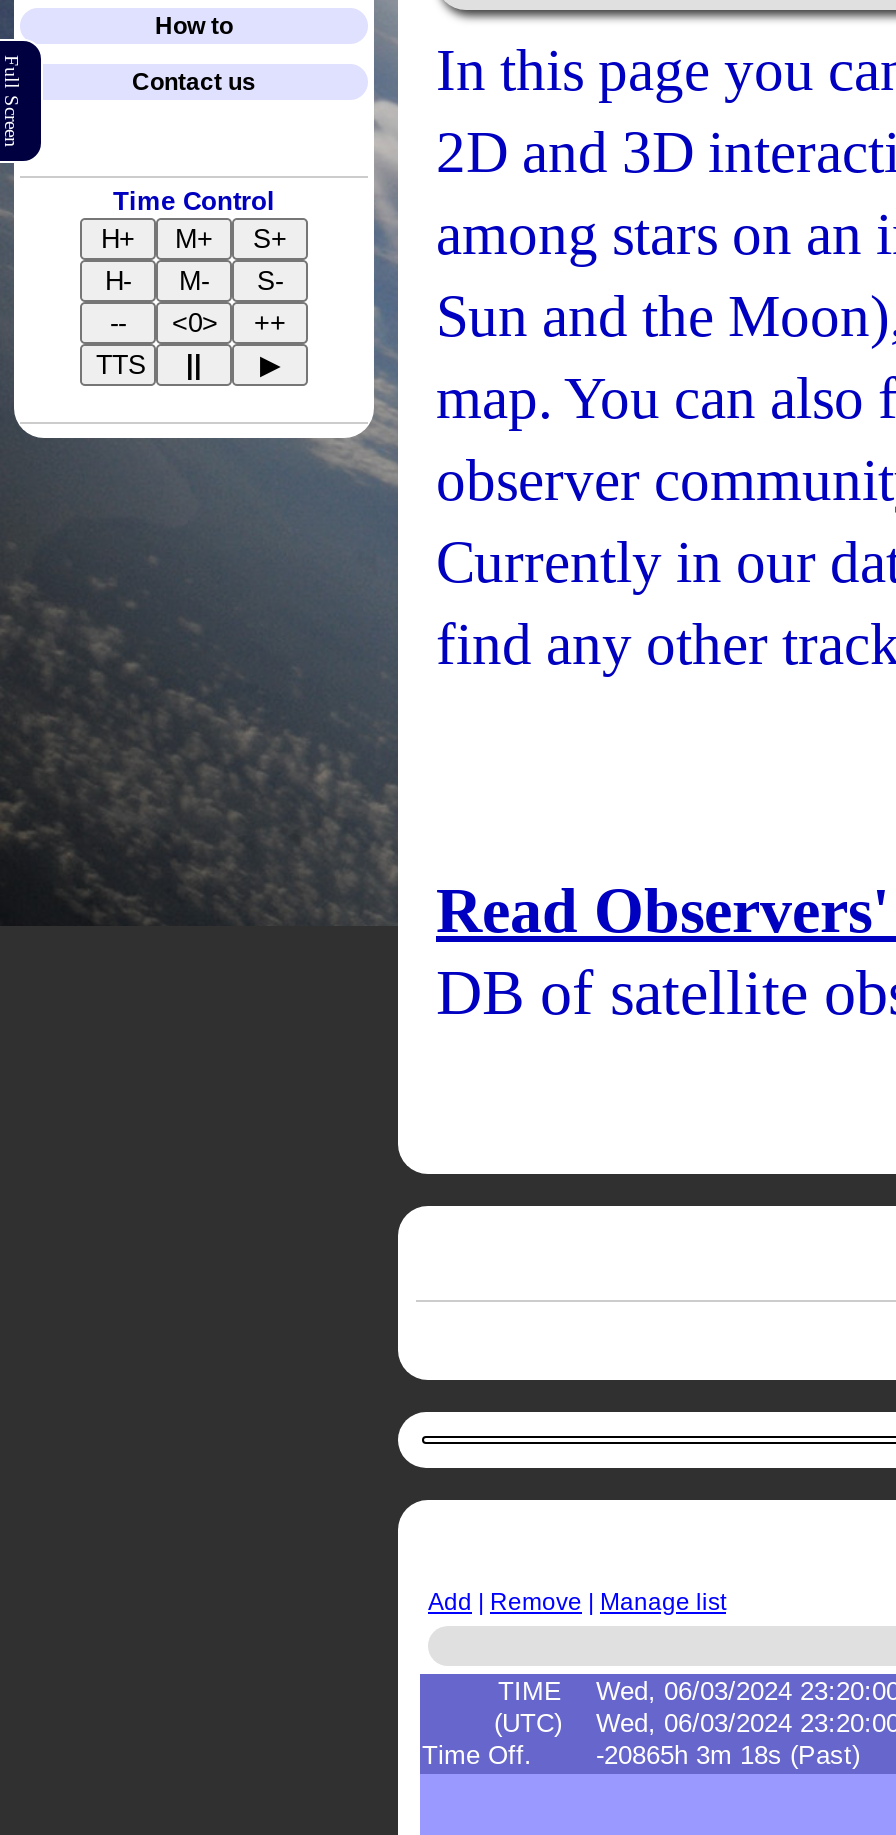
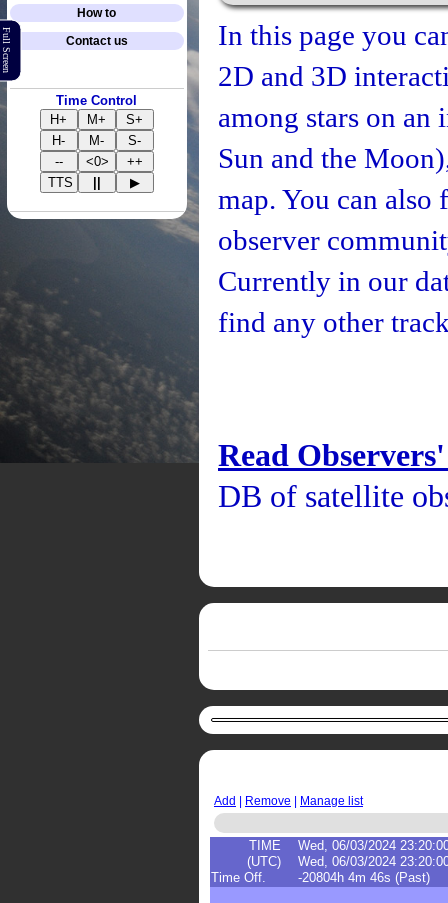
[596,1740,860,1770] -20865h 3m 18s (Past) -> [298,870,430,885] -20804h 4m 46s (Past)

